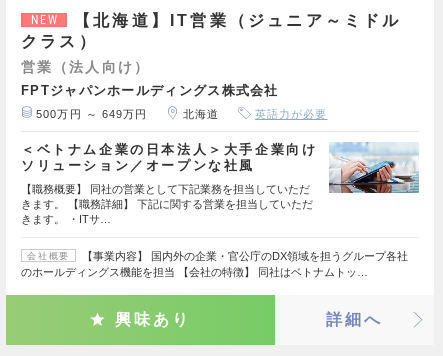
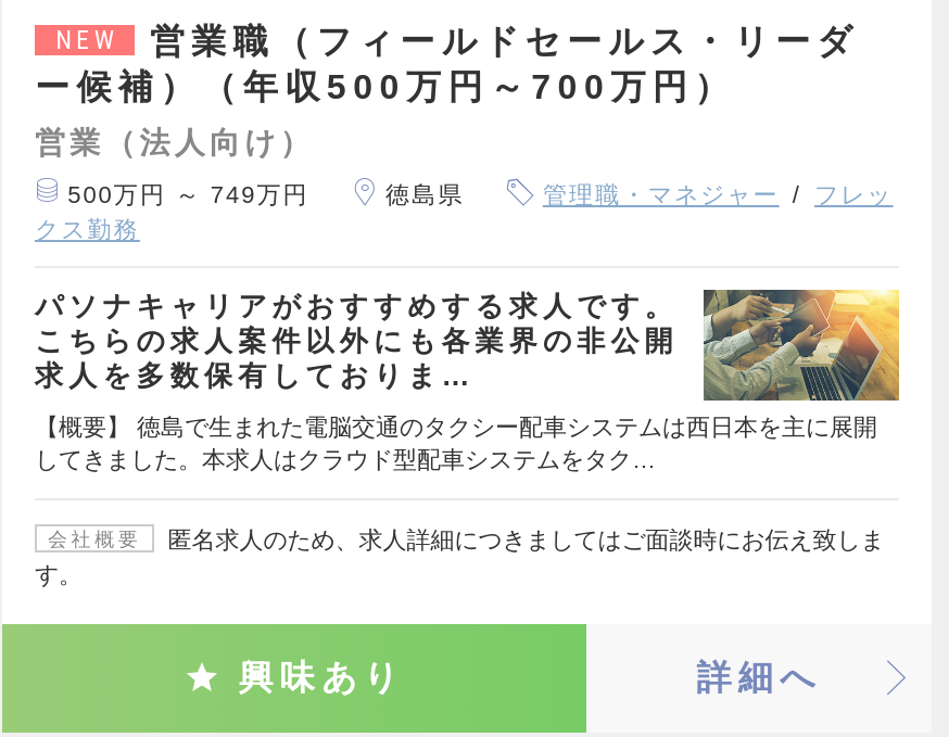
[21,12,402,50] 【北海道】IT営業（ジュニア～ミドル | クラス） -> [35,22,859,104] 営業職（フィールドセールス・リーダ | ー候補）（年収500万円～700万円）
[21,83,420,225] [image] | FPTジャパンホールディングス株式会社 | 500万円 ～ 649万円 | 北海道 | 英語力が必要 | ＜ベトナム企業の日本法人＞大手企業向け | ソリューション／オープンな社風 | 【職務概要】 同社の営業として下記業務を担当していただ | きます。 【職務詳細】 下記に関する営業を担当していただ | きます。 ・ITサ… -> [35,180,901,473] [image] | 500万円 ～ 749万円 | 徳島県 | 管理職・マネジャー | フレッ | クス勤務 | パソナキャリアがおすすめする求人です。 | こちらの求人案件以外にも各業界の非公開 | 求人を多数保有しておりま… | 【概要】 徳島で生まれた電脳交通のタクシー配車システムは西日本を主に展開 | してきました。本求人はクラウド型配車システムをタク…
[21,250,408,278] 【事業内容】 国内外の企業・官公庁のDX領域を担うグループ各社 | のホールディングス機能を担当 【会社の特徴】 同社はベトナムトッ… -> [35,527,884,588] 匿名求人のため、求人詳細につきましてはご面談時にお伝え致しま | す。

